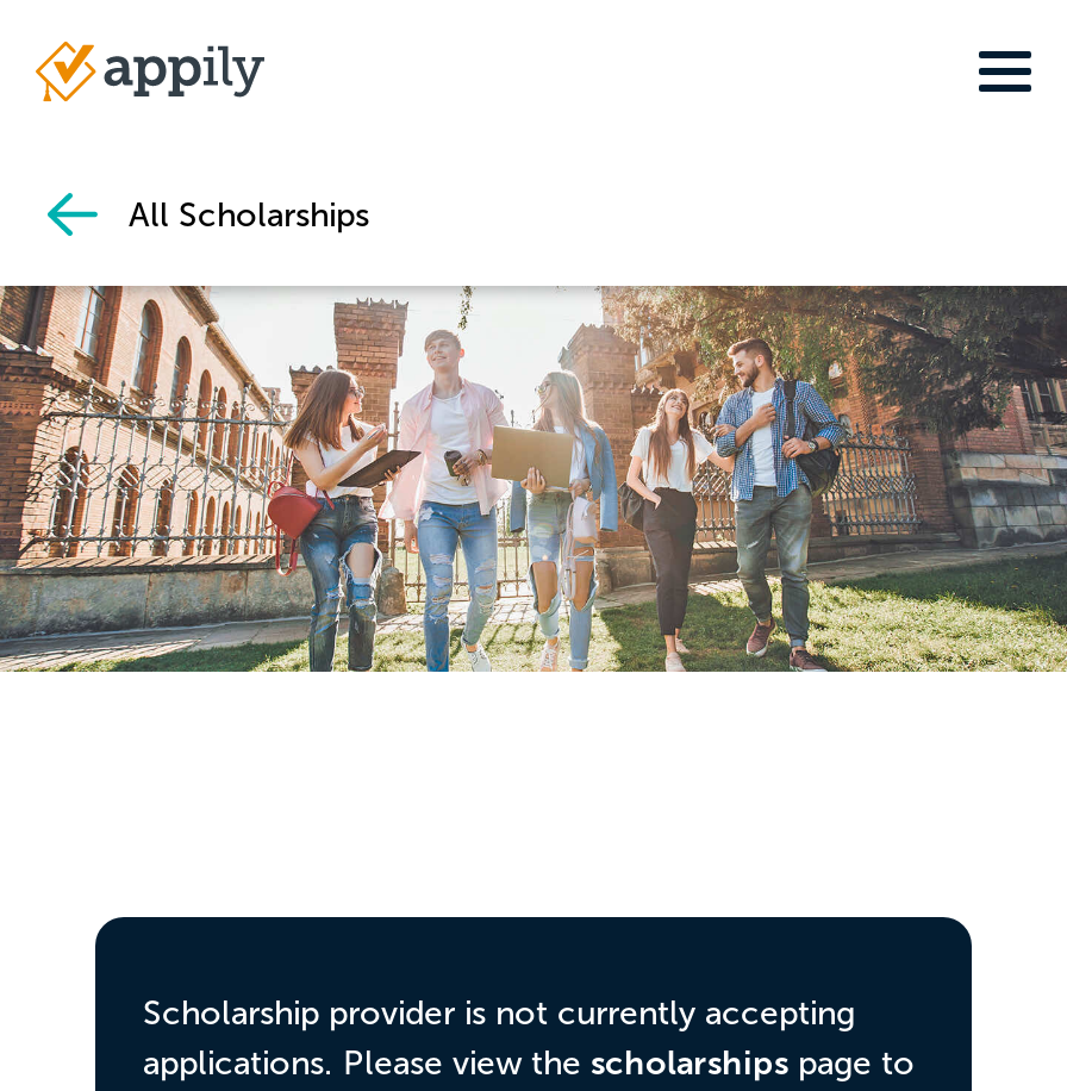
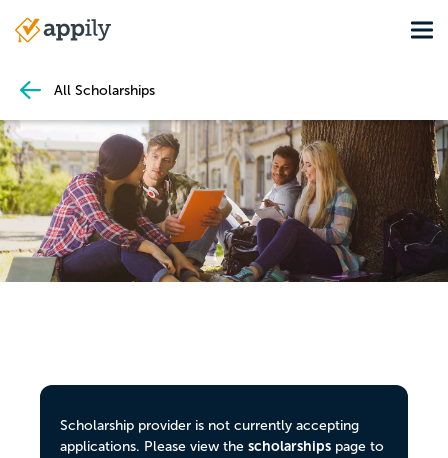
[7,283,1060,674] [image] -> [3,120,445,283] [image]

